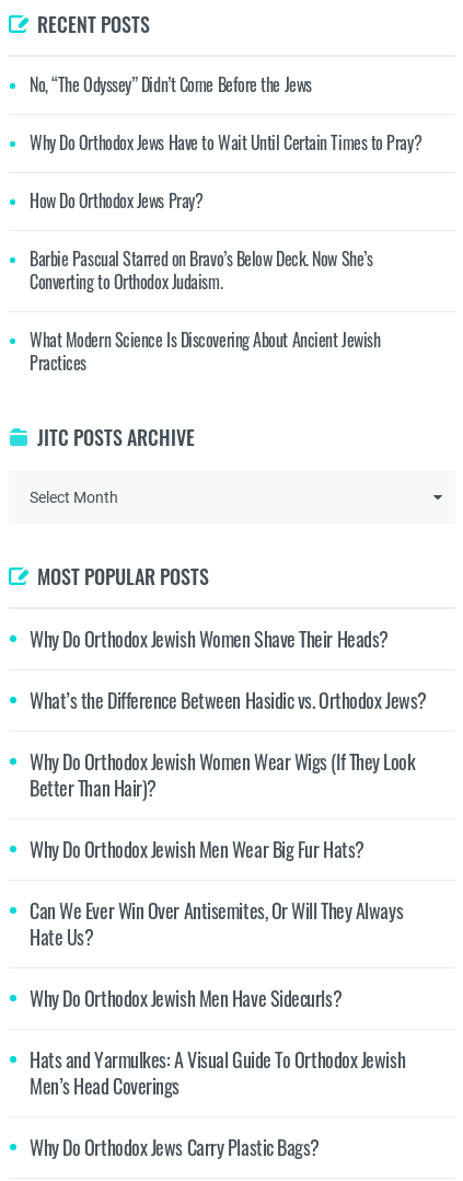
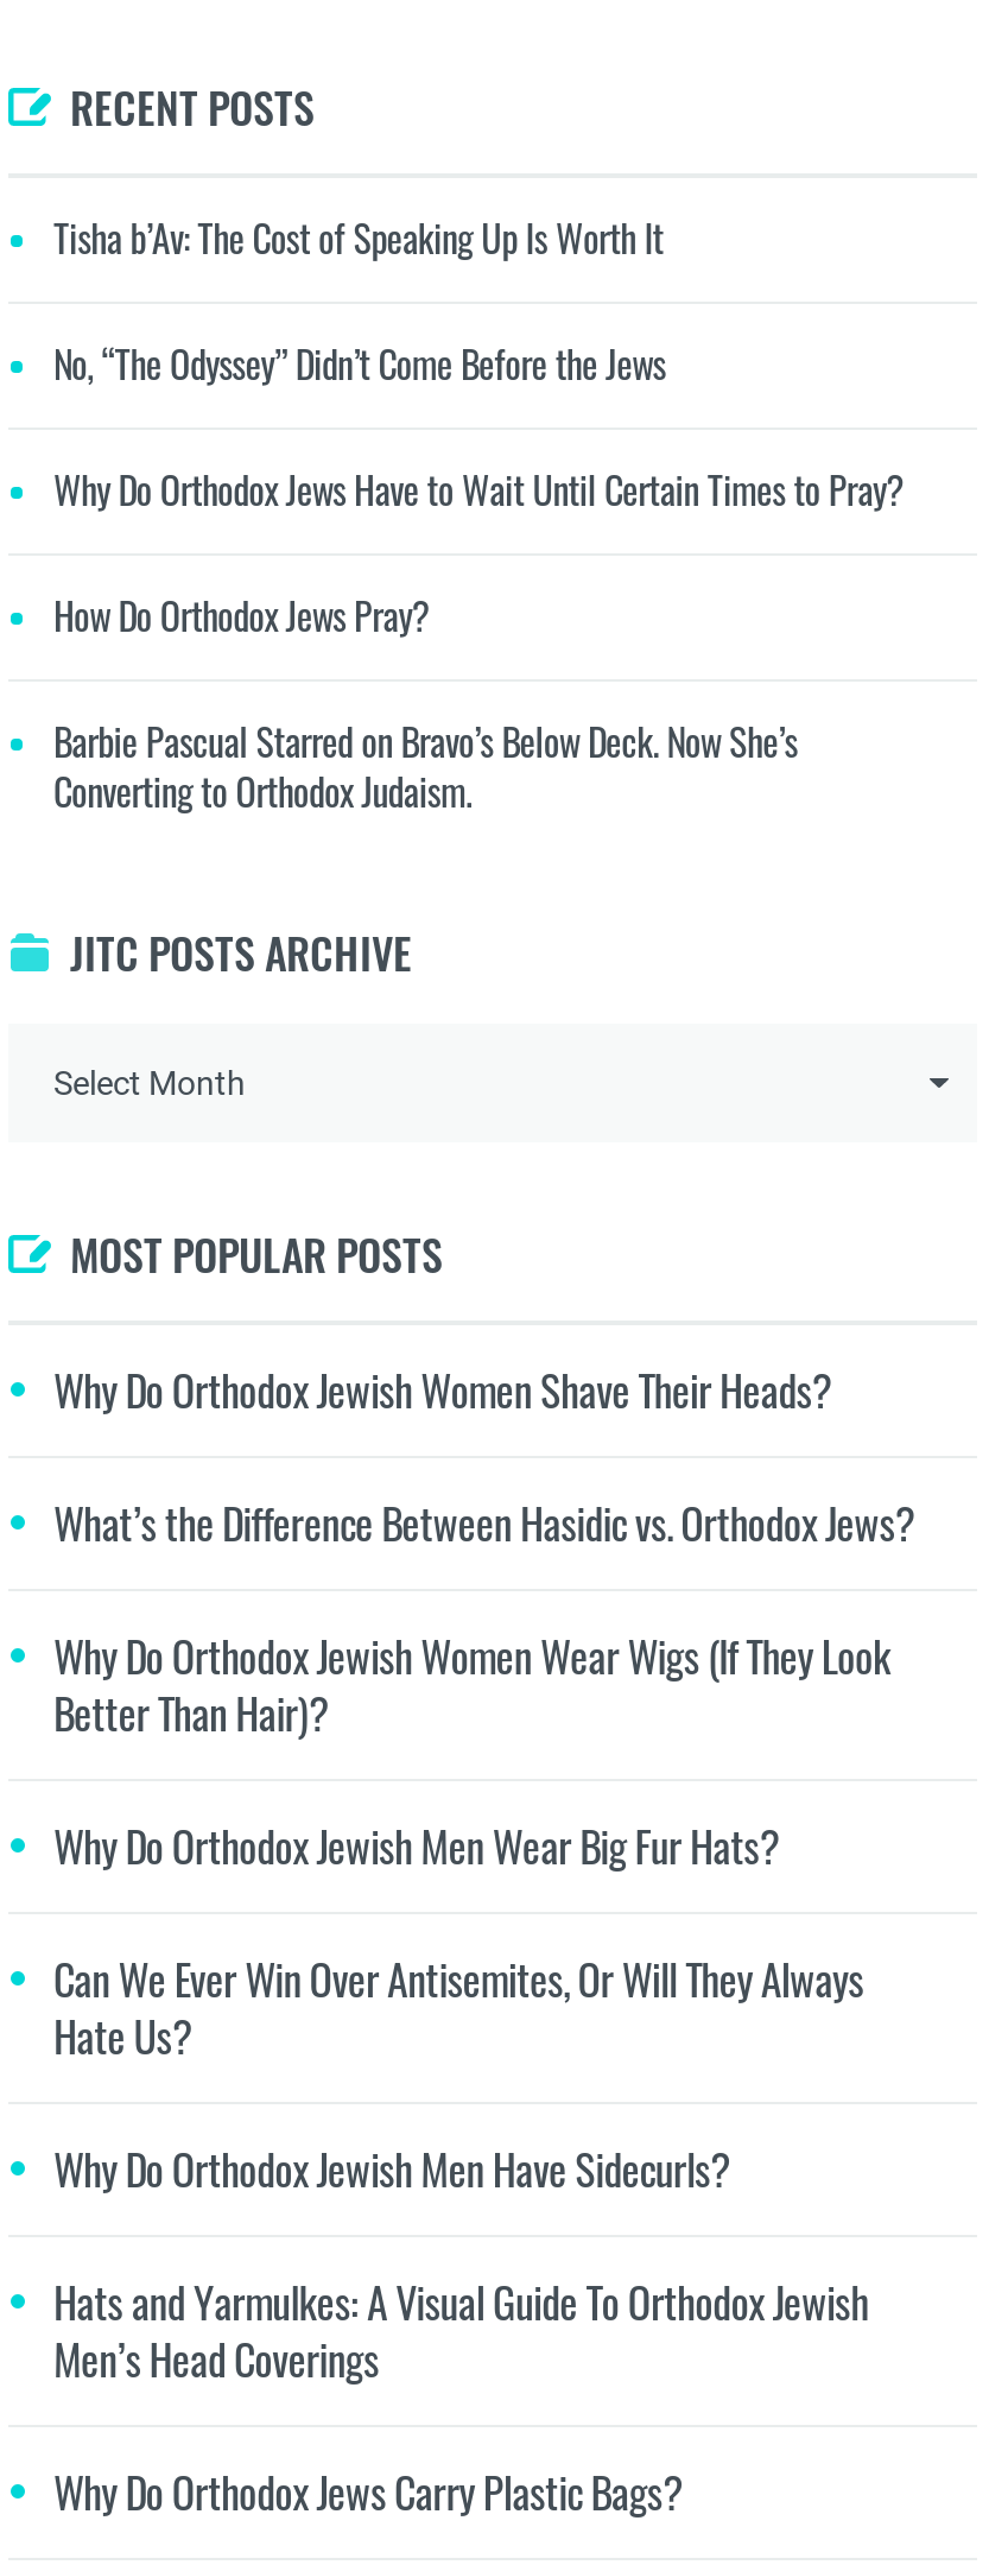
none -> [53,209,663,266] Tisha b’Av: The Cost of Speaking Up Is Worth It
moved [30,71,422,295] -> [53,335,904,819]: No, “The Odyssey” Didn’t Come Before the Jews | Why Do Orthodox Jews Have to Wait Until Certain Times to Pray? | How Do Orthodox Jews Pray? | Barbie Pascual Starred on Bravo’s Below Deck. Now She’s | Converting to Orthodox Judaism.
[30,326,380,376] What Modern Science Is Discovering About Ancient Jewish | Practices -> none

